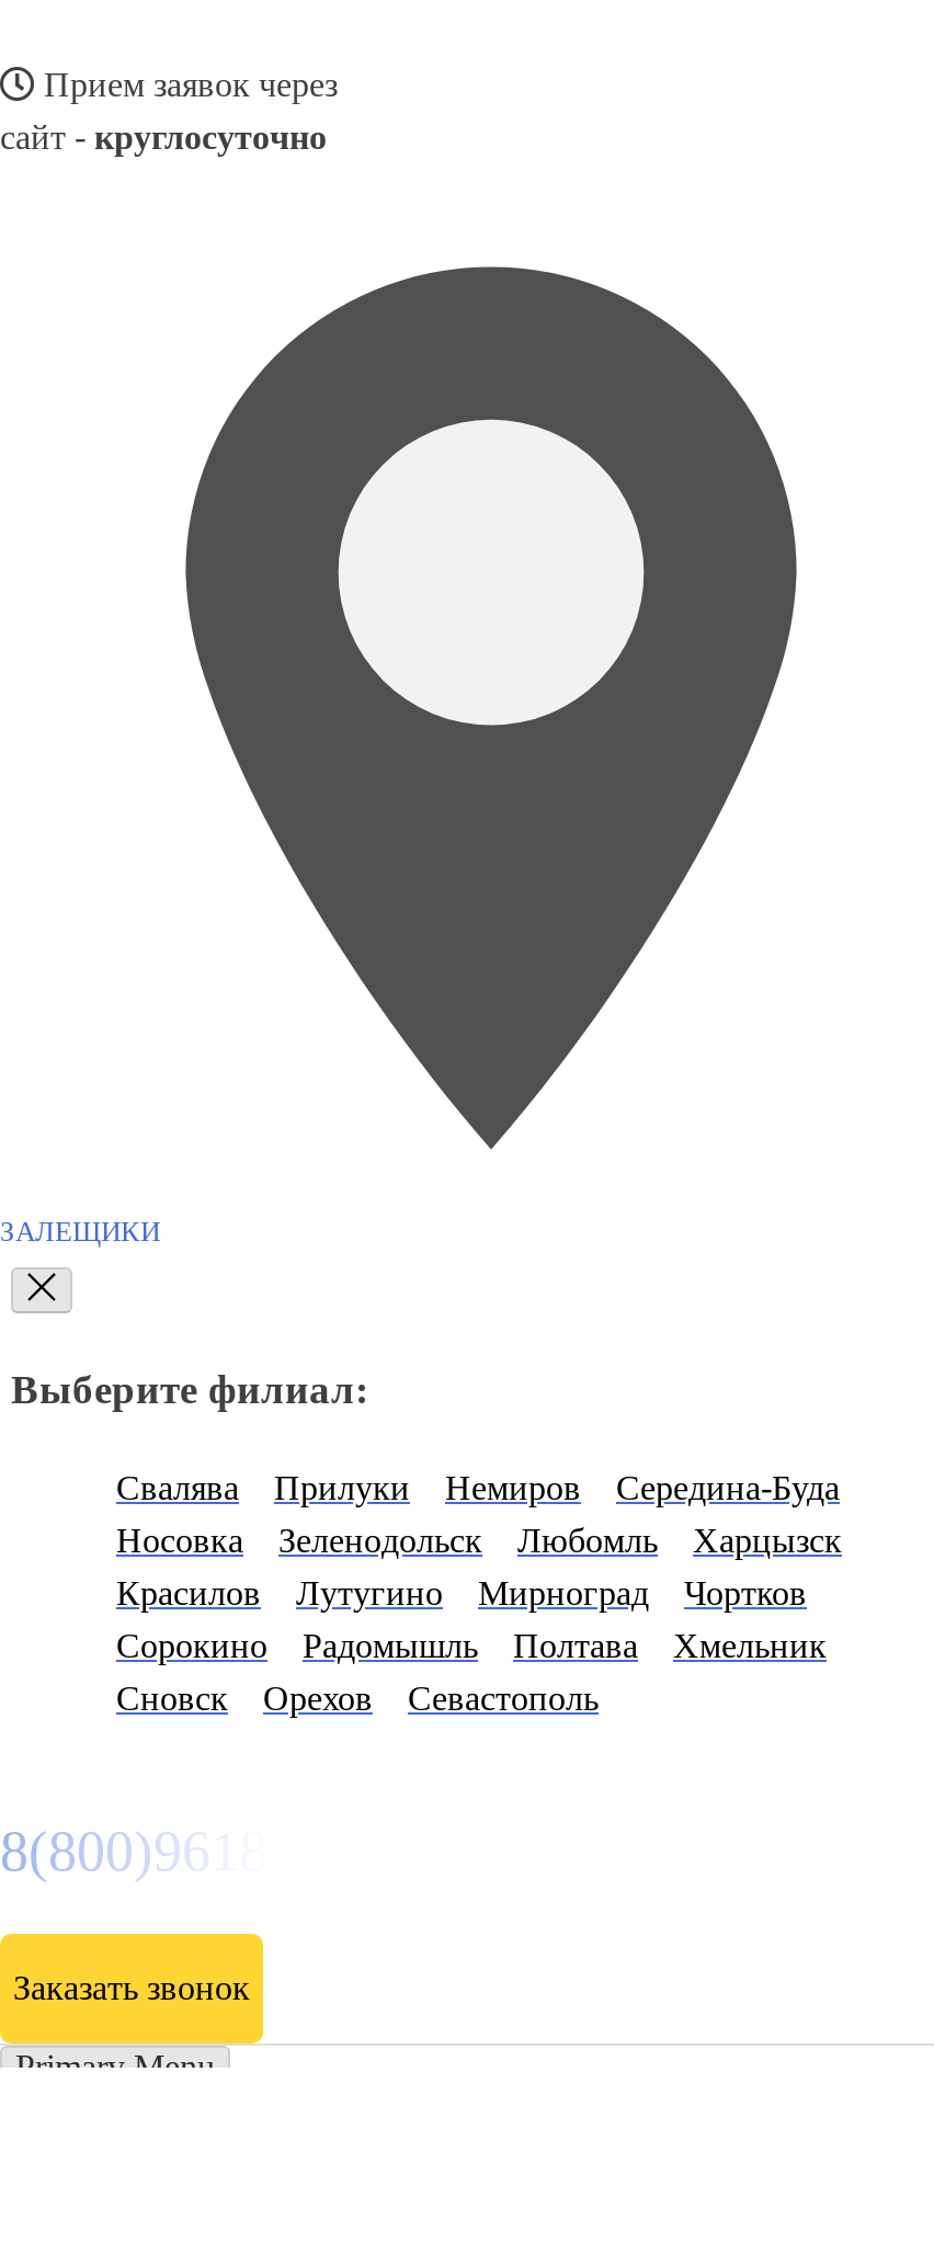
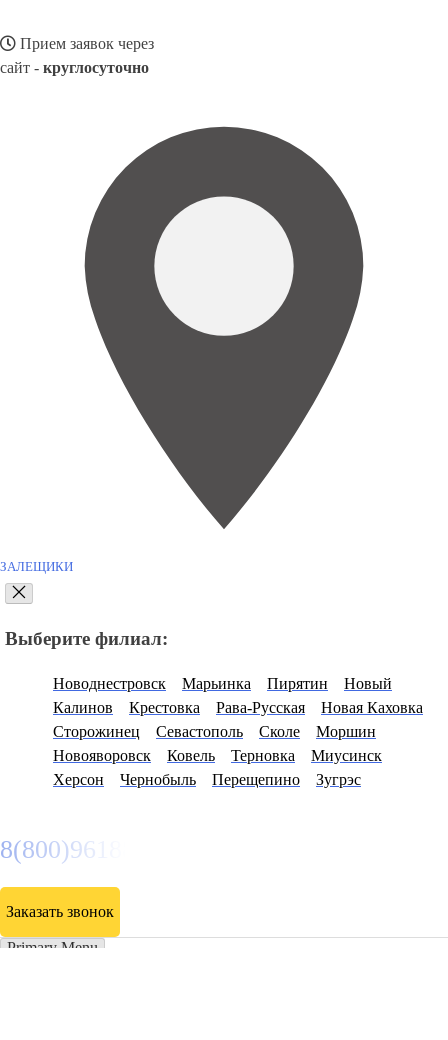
[116,1469,842,1717] Свалява | Прилуки | Немиров | Середина-Буда | Носовка | Зеленодольск | Любомль | Харцызск | Красилов | Лутугино | Мирноград | Чортков | Сорокино | Радомышль | Полтава | Хмельник | Сновск | Орехов -> [53,675,423,740] Новоднестровск | Марьинка | Пирятин | Новый | Калинов | Крестовка | Рава-Русская | Новая Каховка | Сторожинец
moved [408,1679,599,1717] -> [156,723,243,740]: Севастополь
none -> [53,723,382,788] Сколе | Моршин | Новояворовск | Ковель | Терновка | Миусинск | Херсон | Чернобыль | Перещепино | Зугрэс

